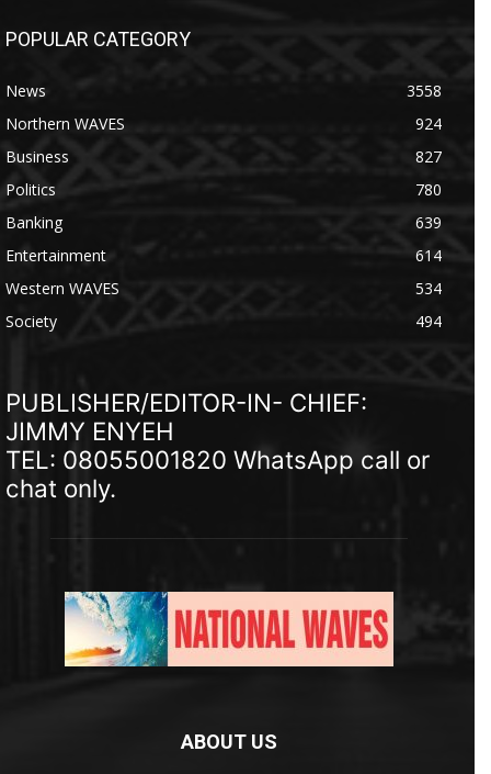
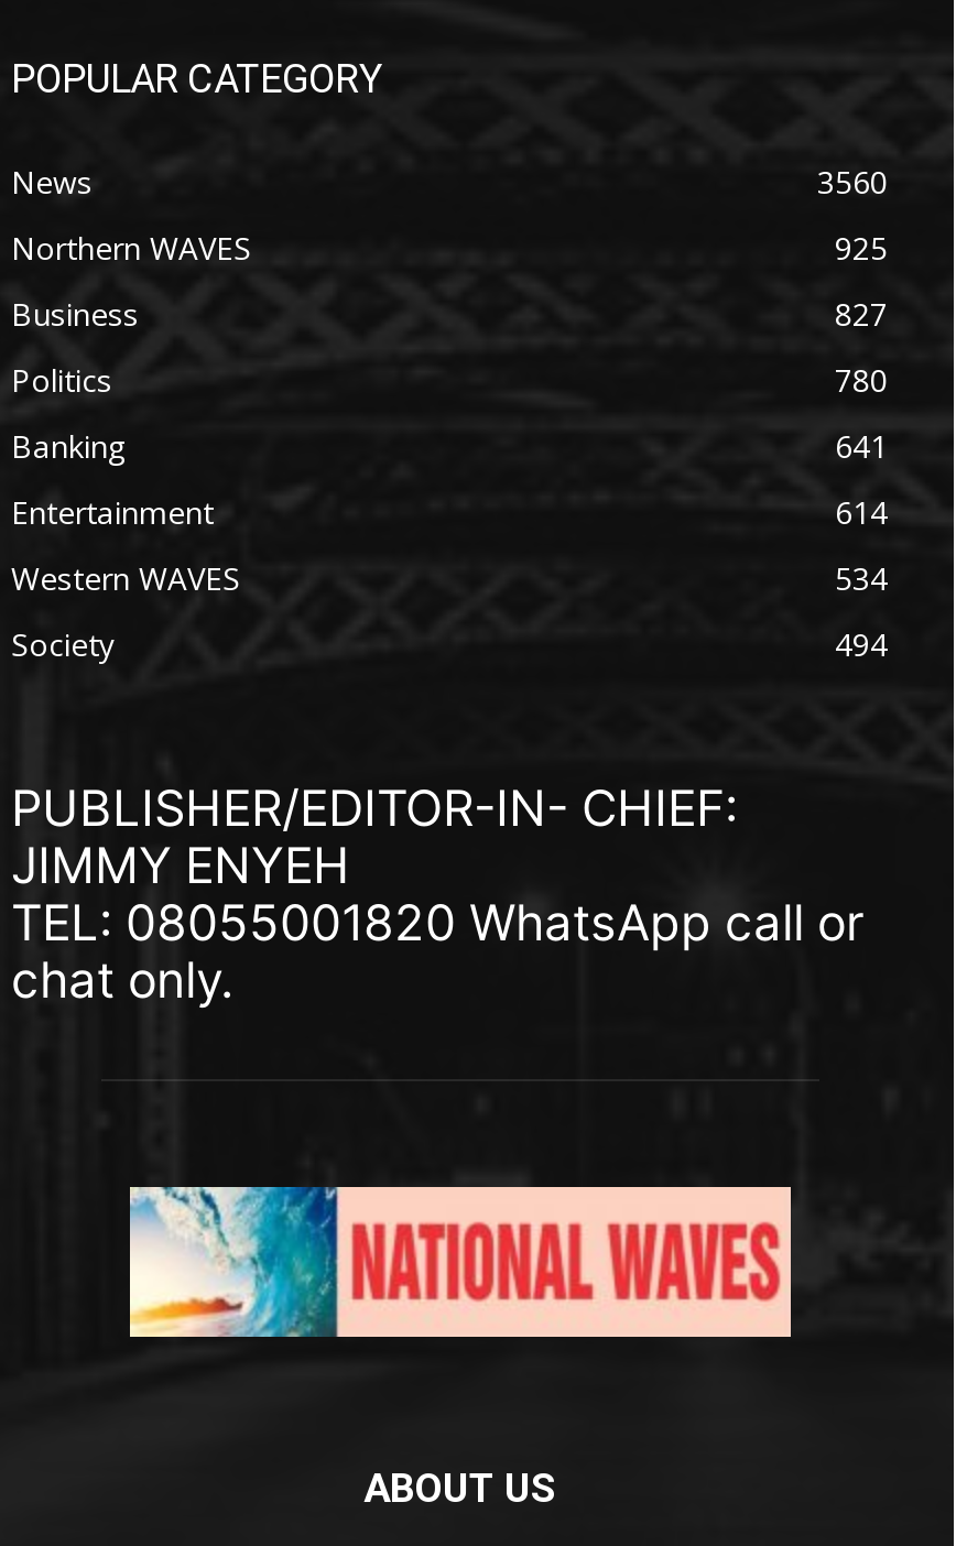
[407,80,442,101] 3558 -> [817,160,888,202] 3560
[415,113,442,134] 924 -> [835,226,888,268] 925
[415,212,442,232] 639 -> [835,424,888,466] 641

